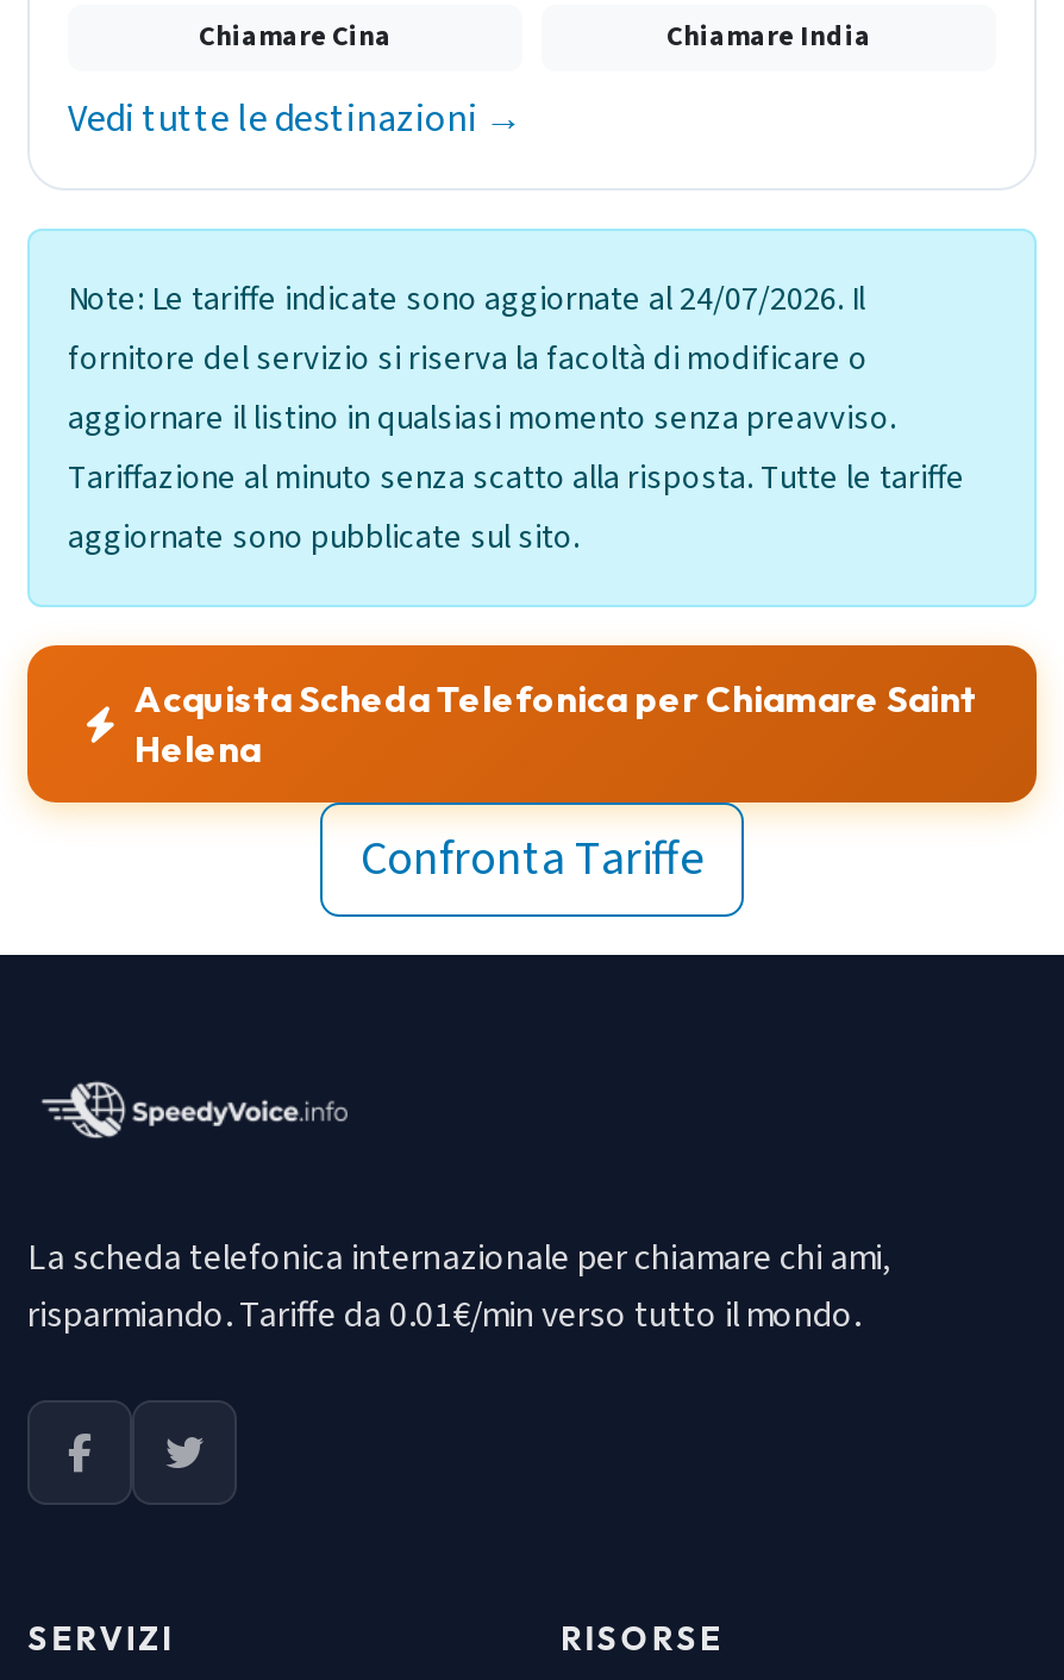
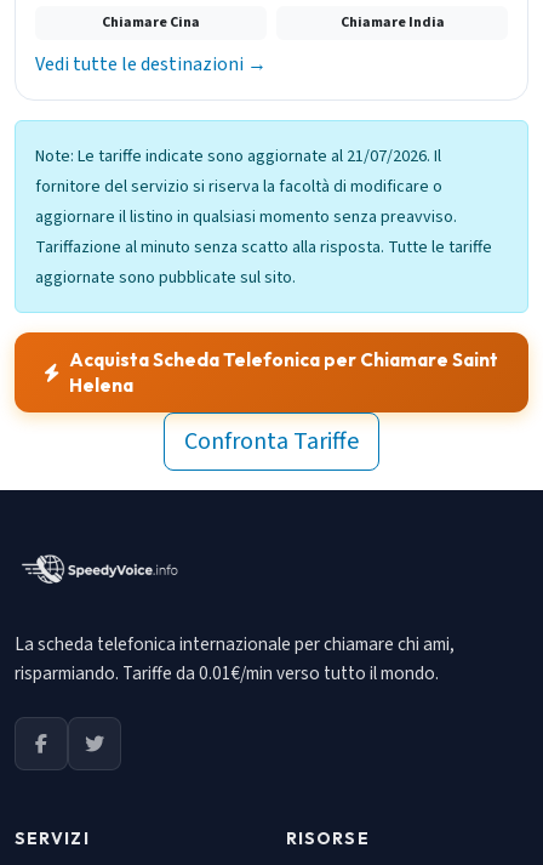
[68,276,865,324] Note: Le tariffe indicate sono aggiornate al 24/07/2026. Il -> [35,144,441,169] Note: Le tariffe indicate sono aggiornate al 21/07/2026. Il

